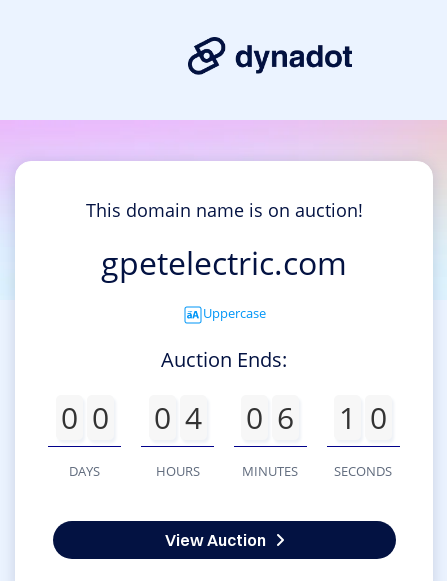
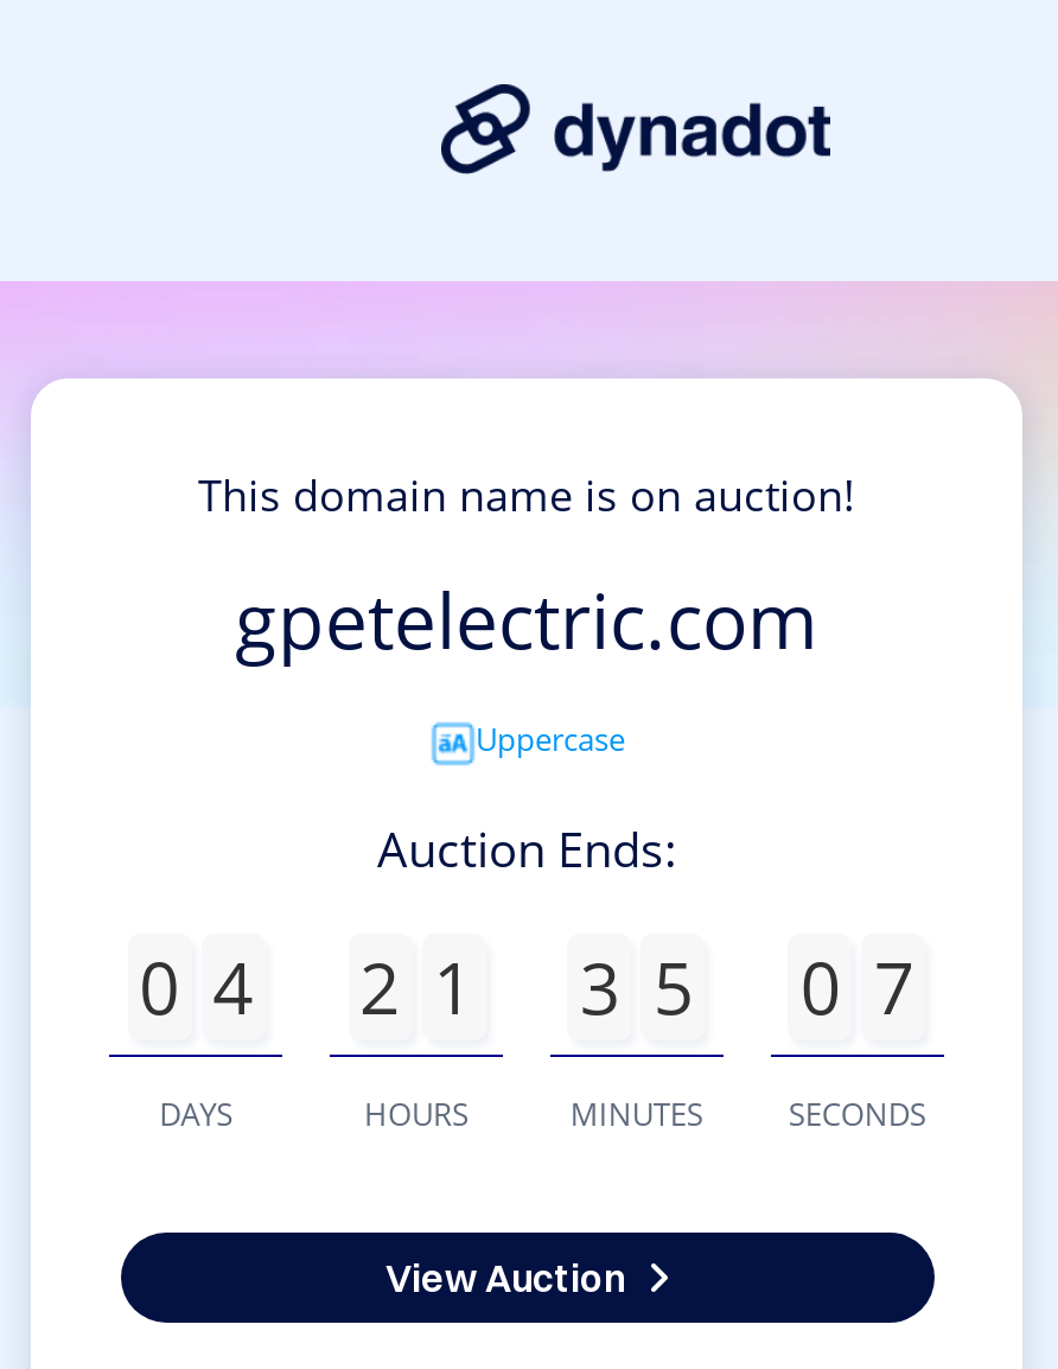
[61,397,109,438] 0 0 -> [139,938,253,1036] 0 4
[153,397,201,438] 0 4 -> [359,938,473,1036] 2 1
[246,397,294,438] 0 6 -> [580,938,694,1036] 3 5
[339,397,387,438] 1 0 -> [800,938,914,1036] 0 7

